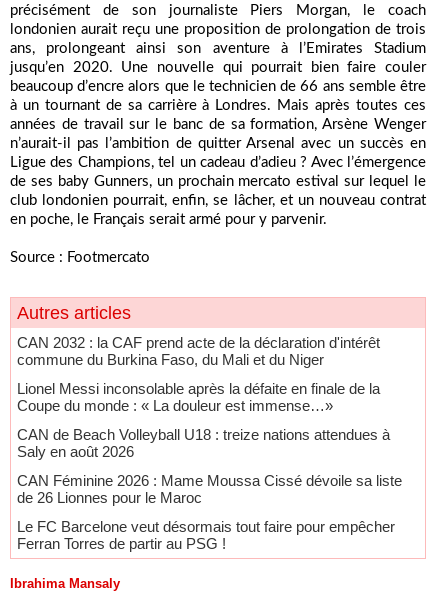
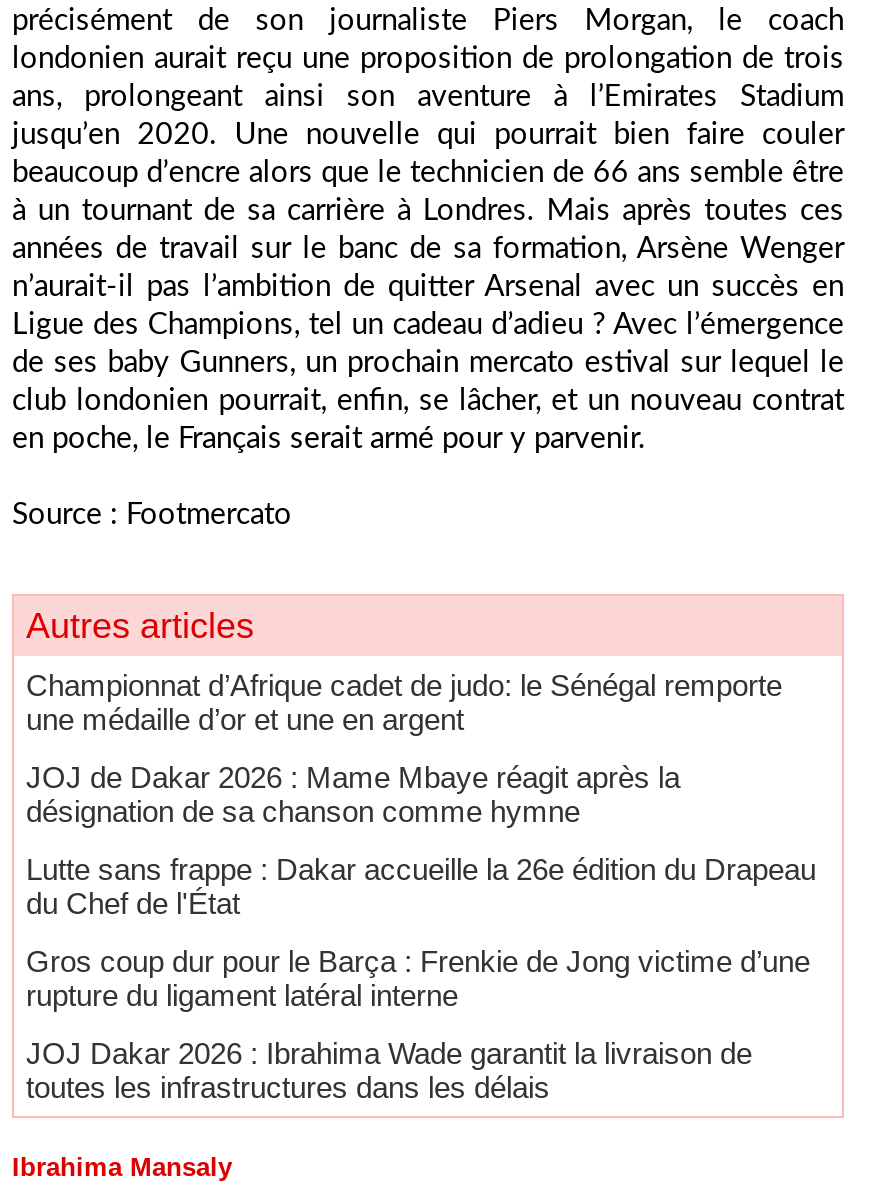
[17,334,380,368] CAN 2032 : la CAF prend acte de la déclaration d'intérêt | commune du Burkina Faso, du Mali et du Niger -> [26,667,782,735] Championnat d’Afrique cadet de judo: le Sénégal remporte | une médaille d’or et une en argent
[17,380,380,414] Lionel Messi inconsolable après la défaite en finale de la | Coupe du monde : « La douleur est immense…» -> [26,759,680,827] JOJ de Dakar 2026 : Mame Mbaye réagit après la | désignation de sa chanson comme hymne
[17,426,390,460] CAN de Beach Volleyball U18 : treize nations attendues à | Saly en août 2026 -> [26,851,816,919] Lutte sans frappe : Dakar accueille la 26e édition du Drapeau | du Chef de l'État
[17,472,402,506] CAN Féminine 2026 : Mame Moussa Cissé dévoile sa liste | de 26 Lionnes pour le Maroc -> [26,943,810,1011] Gros coup dur pour le Barça : Frenkie de Jong victime d’une | rupture du ligament latéral interne
[17,518,395,552] Le FC Barcelone veut désormais tout faire pour empêcher | Ferran Torres de partir au PSG ! -> [26,1035,752,1103] JOJ Dakar 2026 : Ibrahima Wade garantit la livraison de | toutes les infrastructures dans les délais

